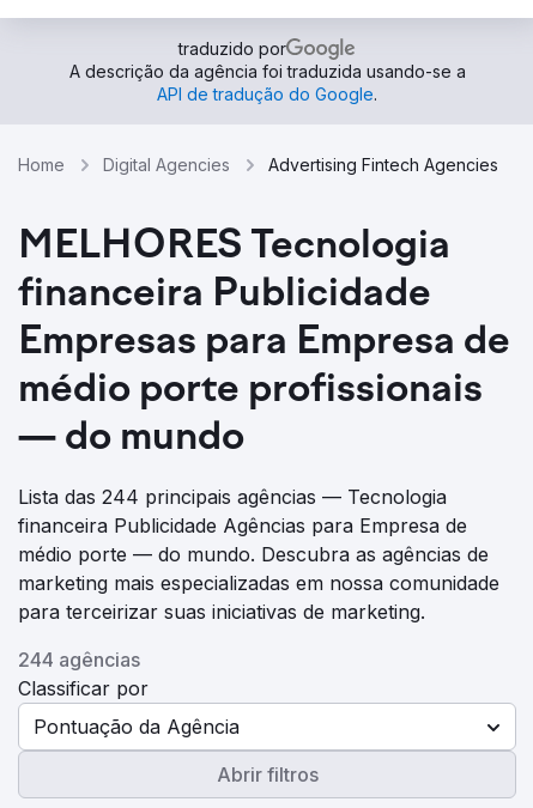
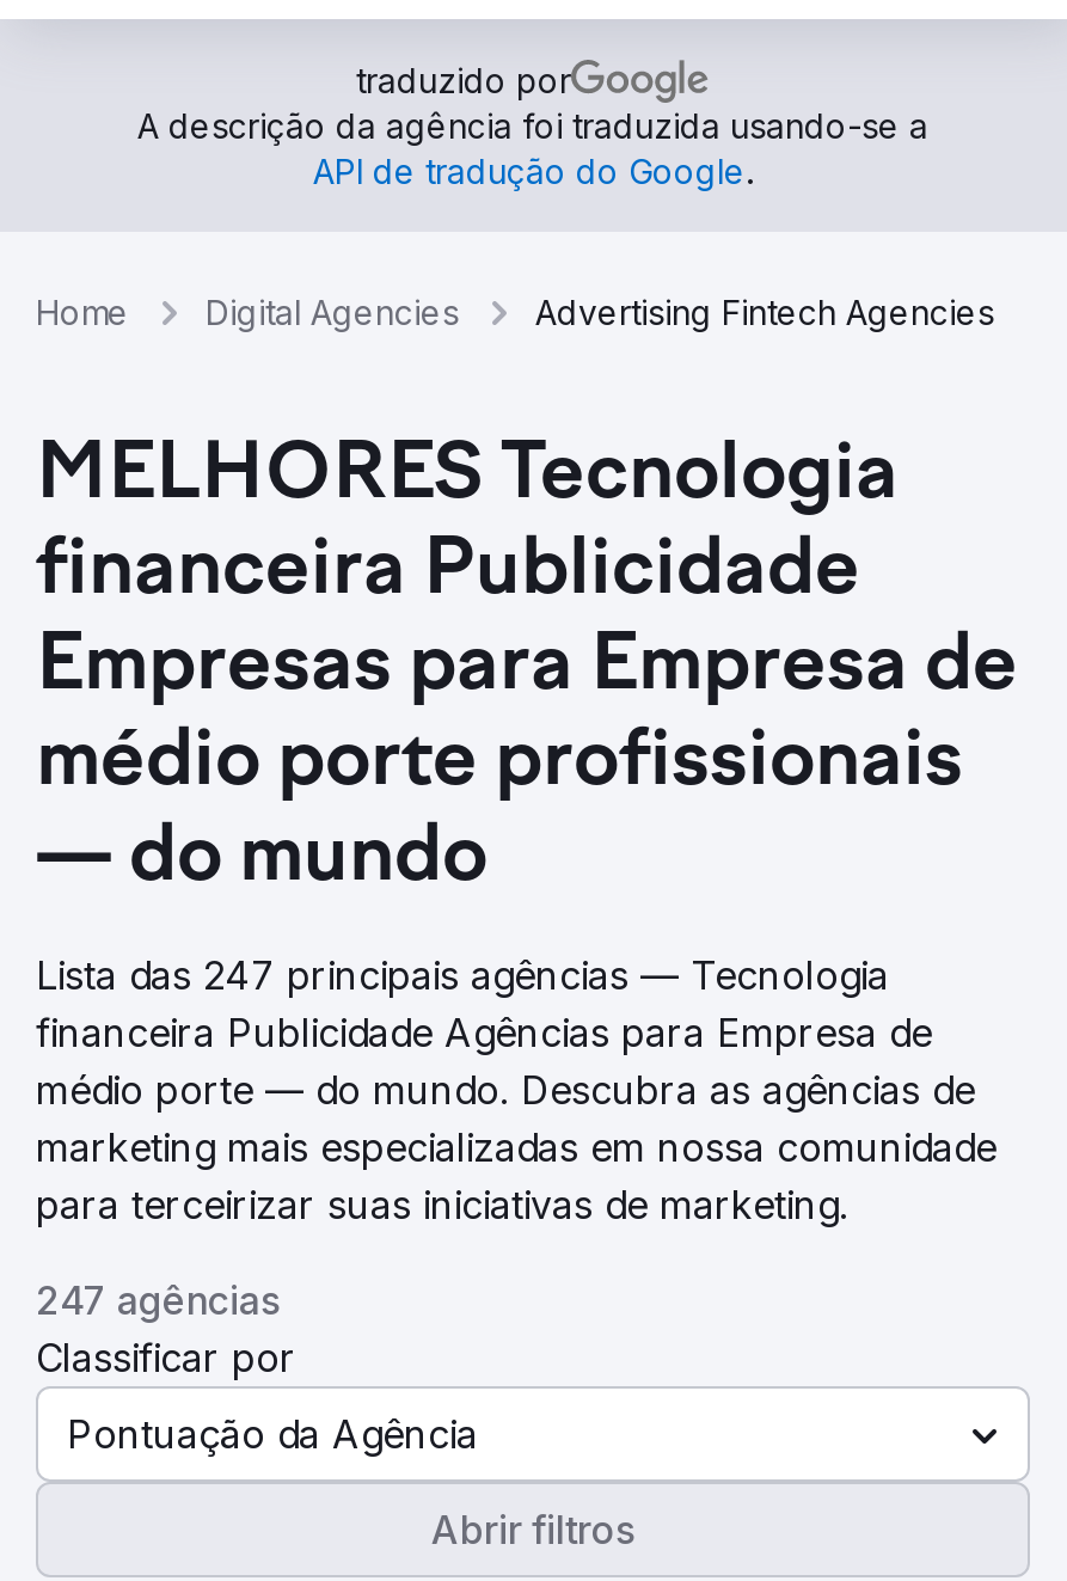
[18,485,447,509] Lista das 244 principais agências — Tecnologia -> [36,951,889,999] Lista das 247 principais agências — Tecnologia
[18,648,140,672] 244 agências -> [36,1276,280,1324] 247 agências

